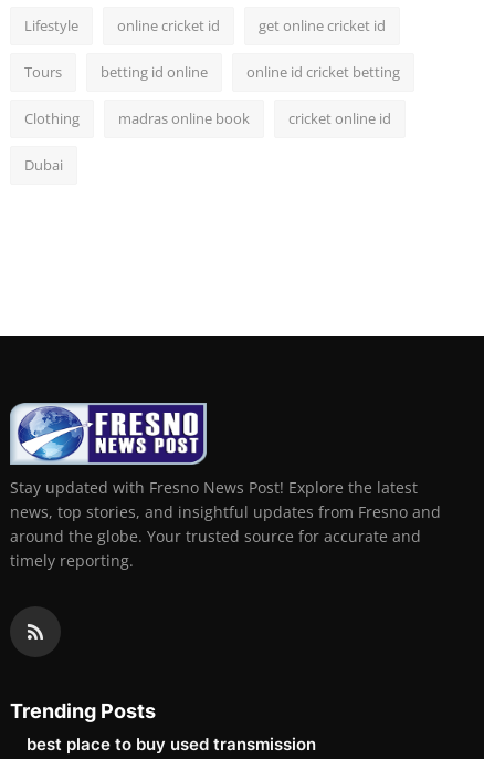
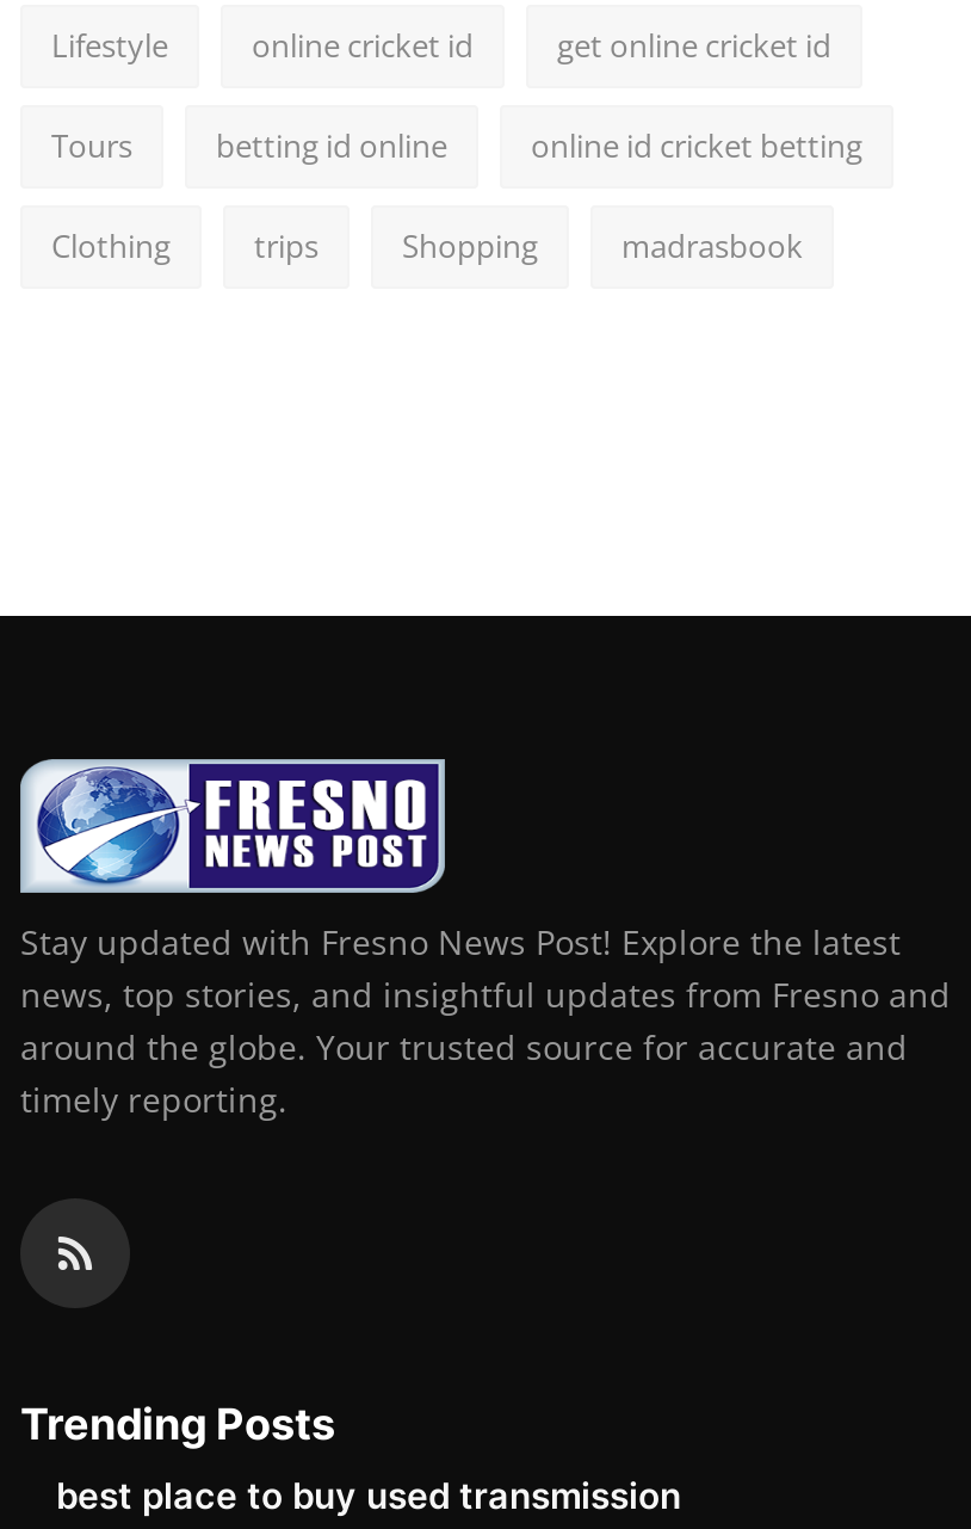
[24,108,391,174] madras online book | cricket online id | Dubai -> [254,225,803,268] trips | Shopping | madrasbook

